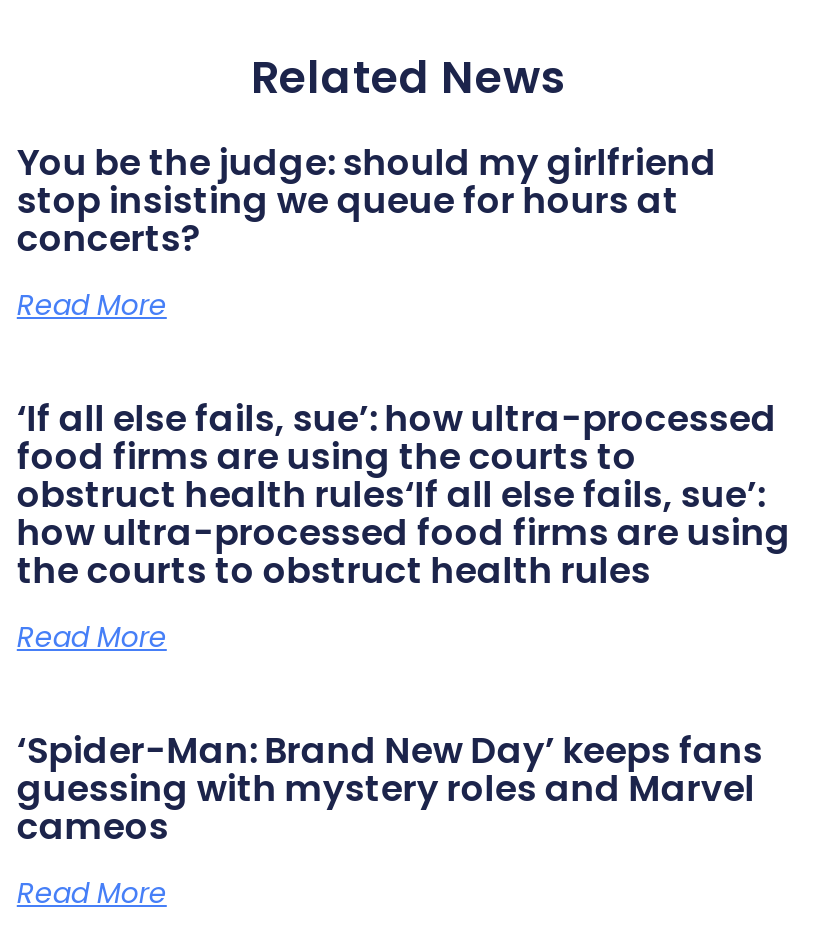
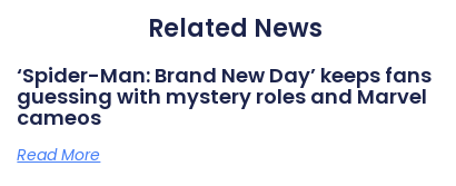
[17,136,791,656] You be the judge: should my girlfriend | stop insisting we queue for hours at | concerts? | Read More | ‘If all else fails, sue’: how ultra-processed | food firms are using the courts to | obstruct health rules‘If all else fails, sue’: | how ultra-processed food firms are using | the courts to obstruct health rules | Read More -> none

